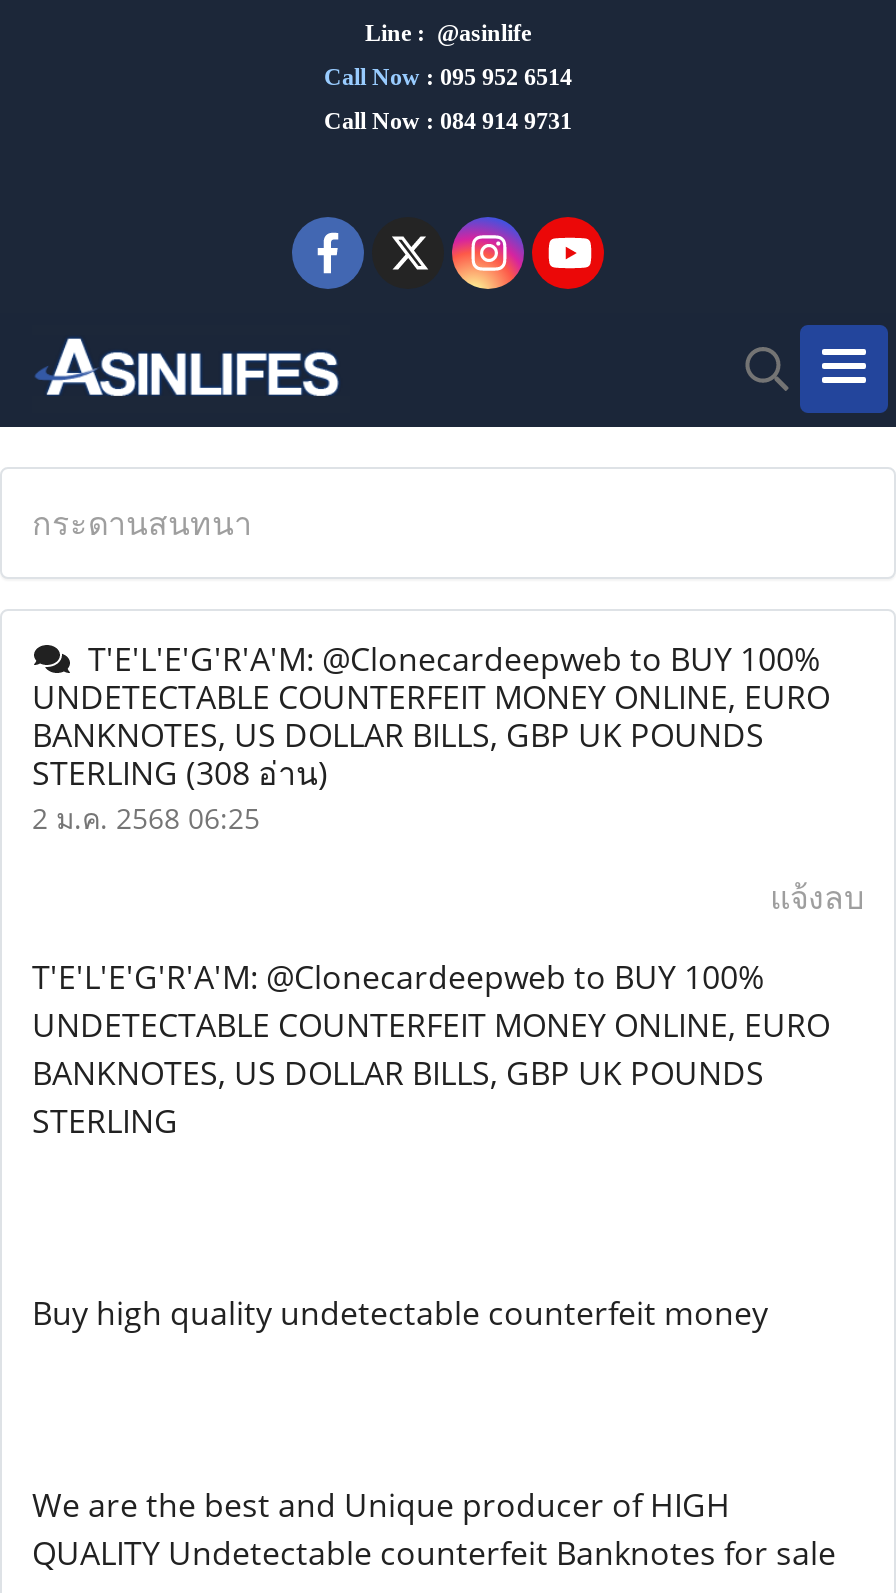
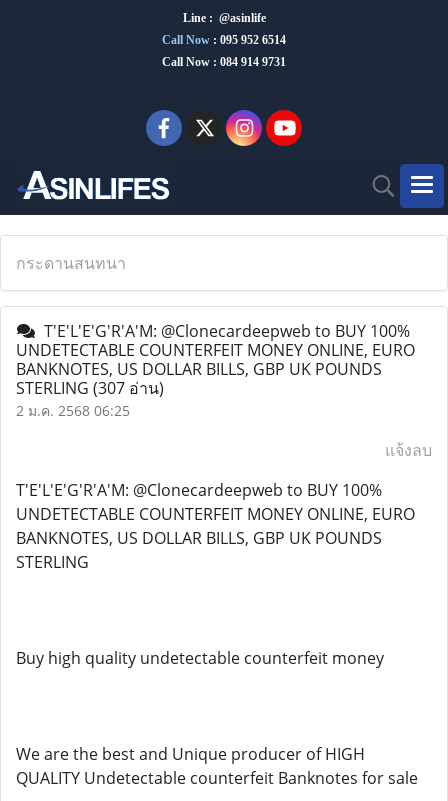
[32,751,328,795] STERLING (308 อ่าน) -> [16,377,164,399] STERLING (307 อ่าน)

